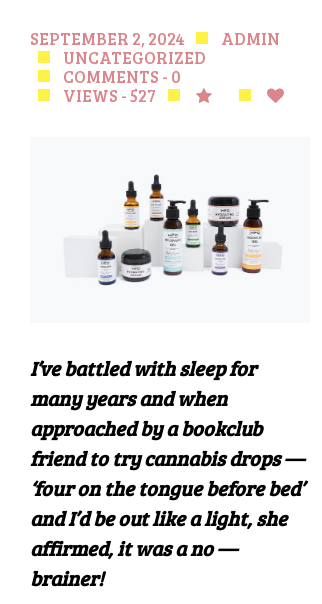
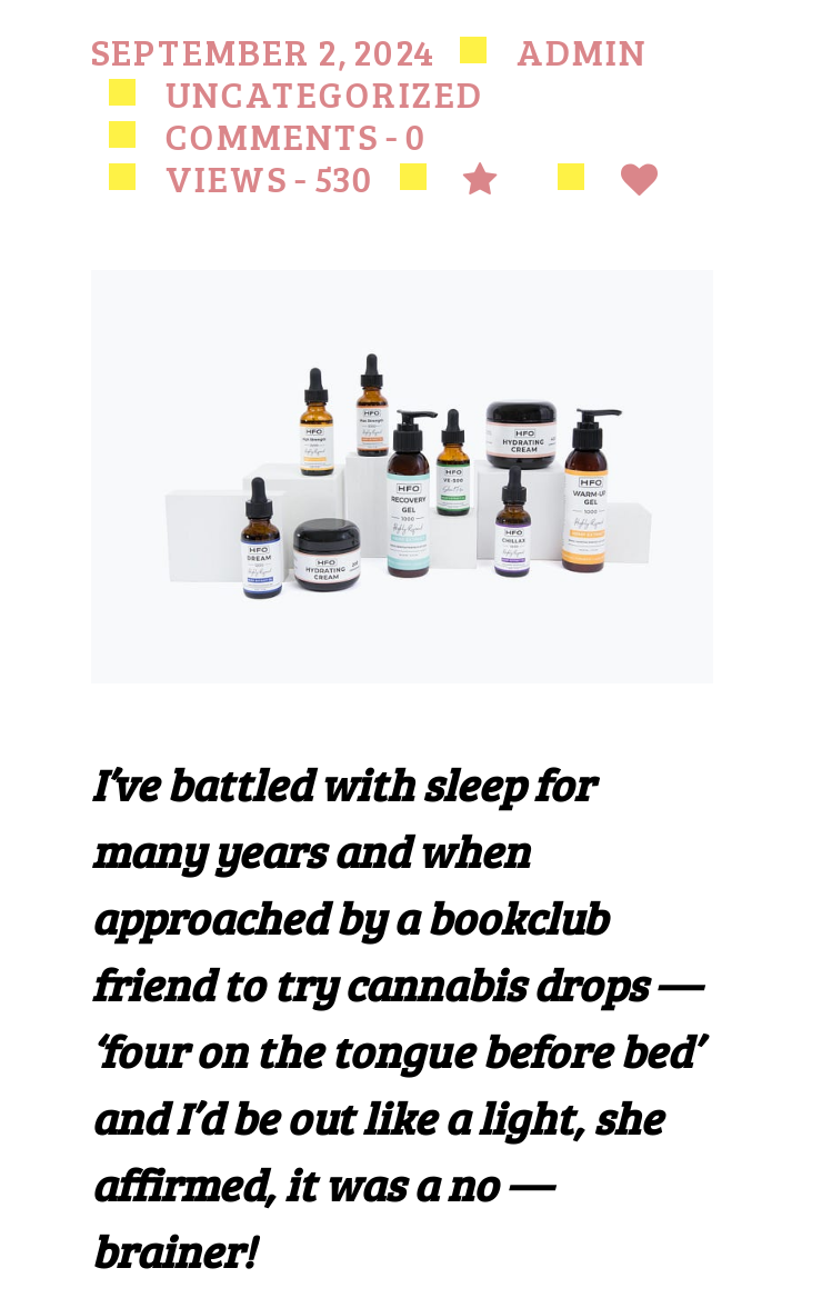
[63,84,156,107] VIEWS - 527 -> [165,152,374,203] VIEWS - 530

